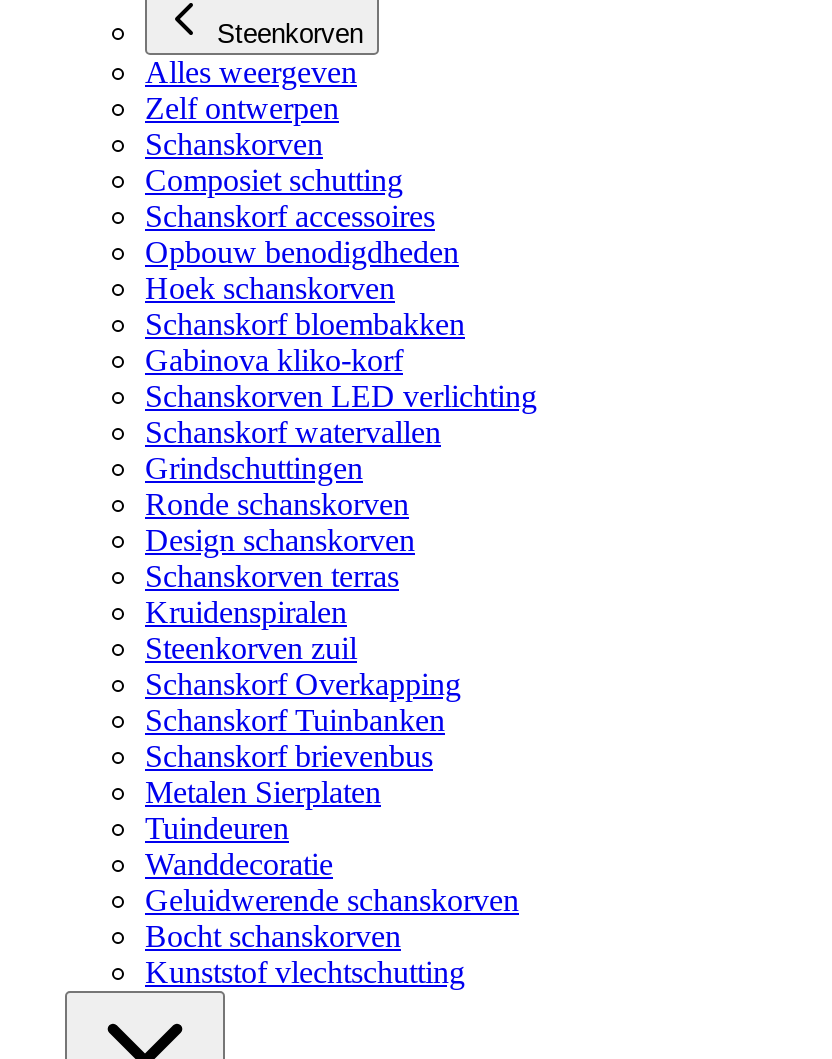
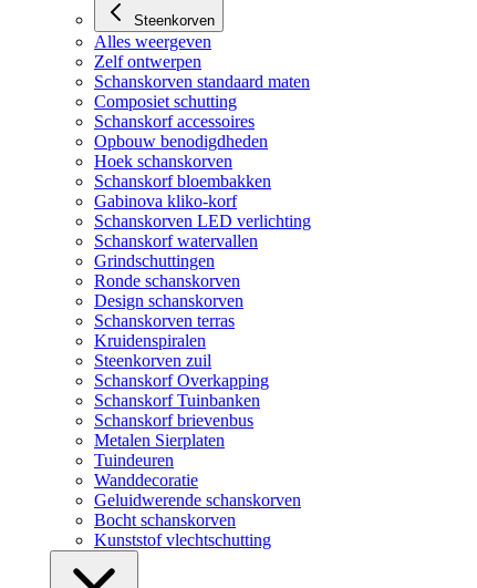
[145,127,323,161] Schanskorven -> [94,72,310,91] Schanskorven standaard maten

